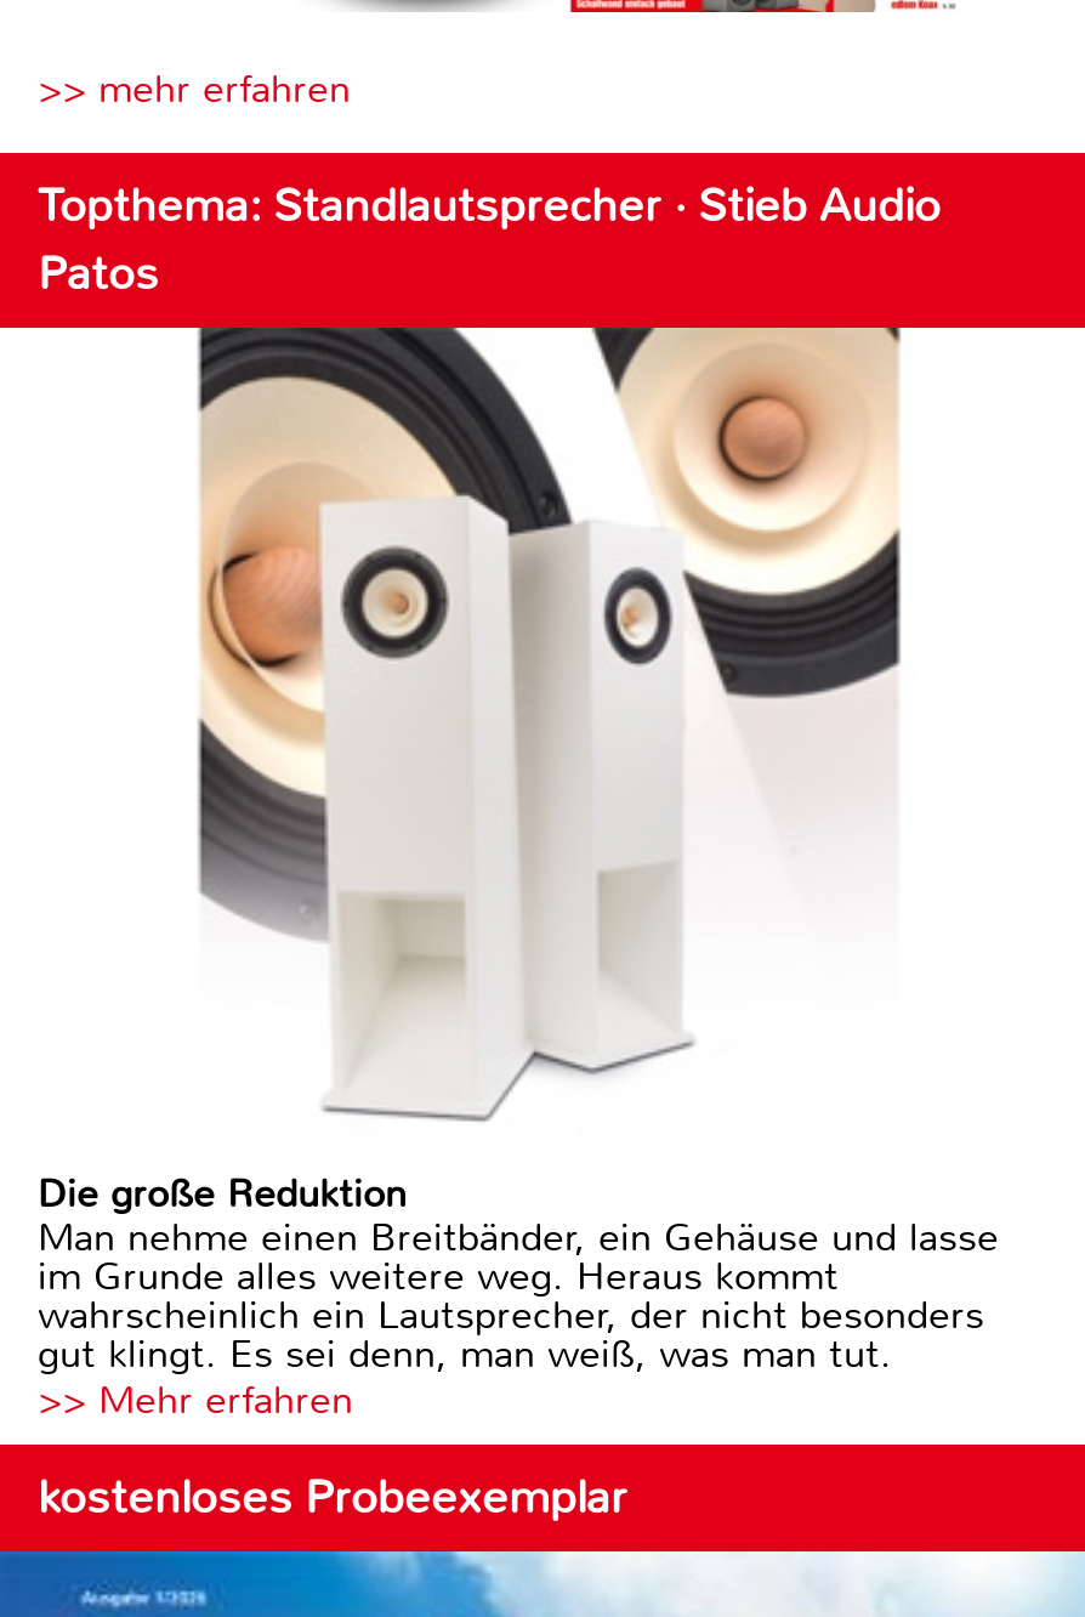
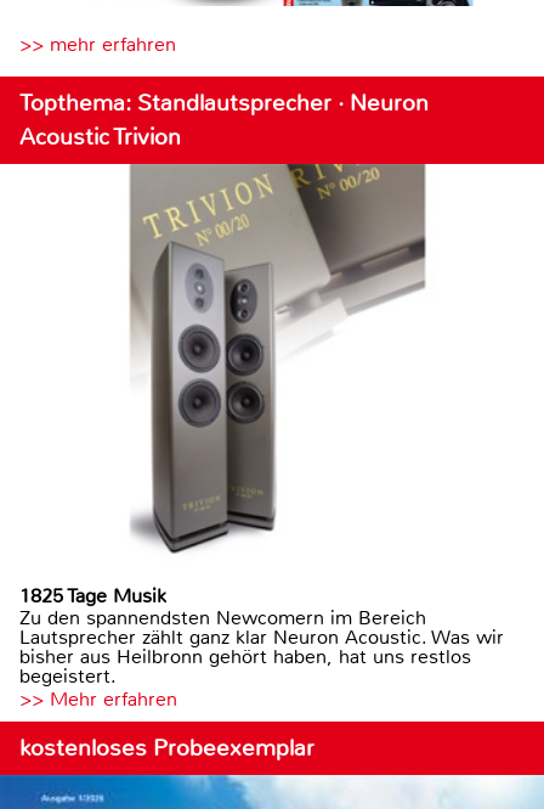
[38,174,941,303] Topthema: Standlautsprecher · Stieb Audio | Patos -> [19,87,429,151] Topthema: Standlautsprecher · Neuron | Acoustic Trivion
[38,325,999,1378] [image] | Die große Reduktion | Man nehme einen Breitbänder, ein Gehäuse und lasse | im Grunde alles weitere weg. Heraus kommt | wahrscheinlich ein Lautsprecher, der nicht besonders | gut klingt. Es sei denn, man weiß, was man tut. -> [19,163,504,689] [image] | 1825 Tage Musik | Zu den spannendsten Newcomern im Bereich | Lautsprecher zählt ganz klar Neuron Acoustic. Was wir | bisher aus Heilbronn gehört haben, hat uns restlos | begeistert.

